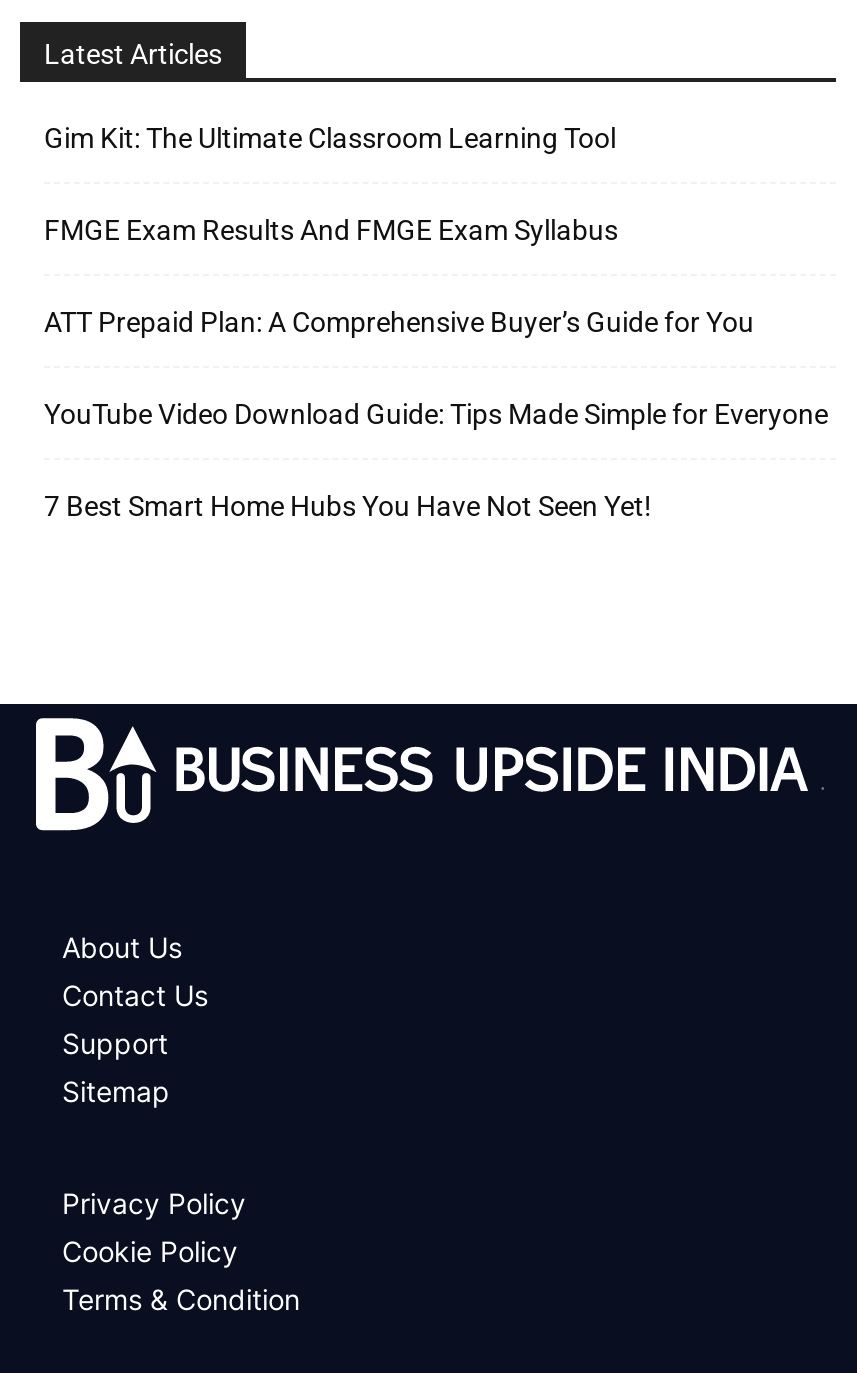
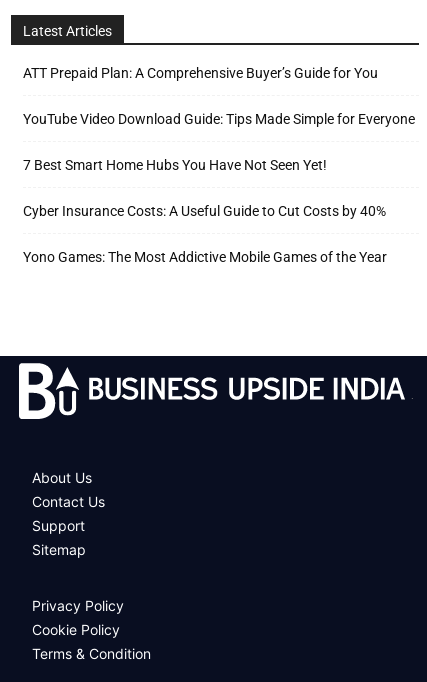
[44,122,618,246] Gim Kit: The Ultimate Classroom Learning Tool | FMGE Exam Results And FMGE Exam Syllabus -> none
moved [44,306,828,522] -> [23,65,415,173]: ATT Prepaid Plan: A Comprehensive Buyer’s Guide for You | YouTube Video Download Guide: Tips Made Simple for Everyone | 7 Best Smart Home Hubs You Have Not Seen Yet!
none -> [23,203,389,265] Cyber Insurance Costs: A Useful Guide to Cut Costs by 40% | Yono Games: The Most Addictive Mobile Games of the Year

